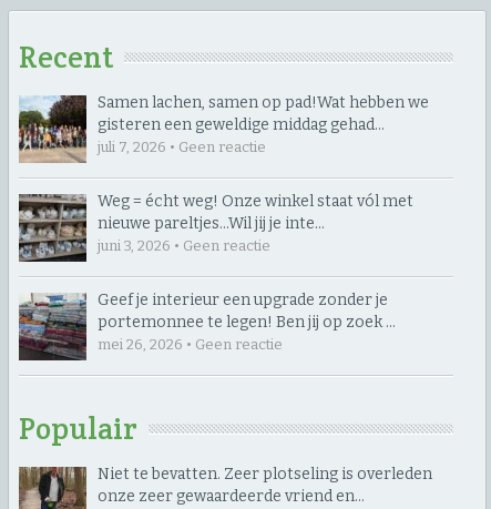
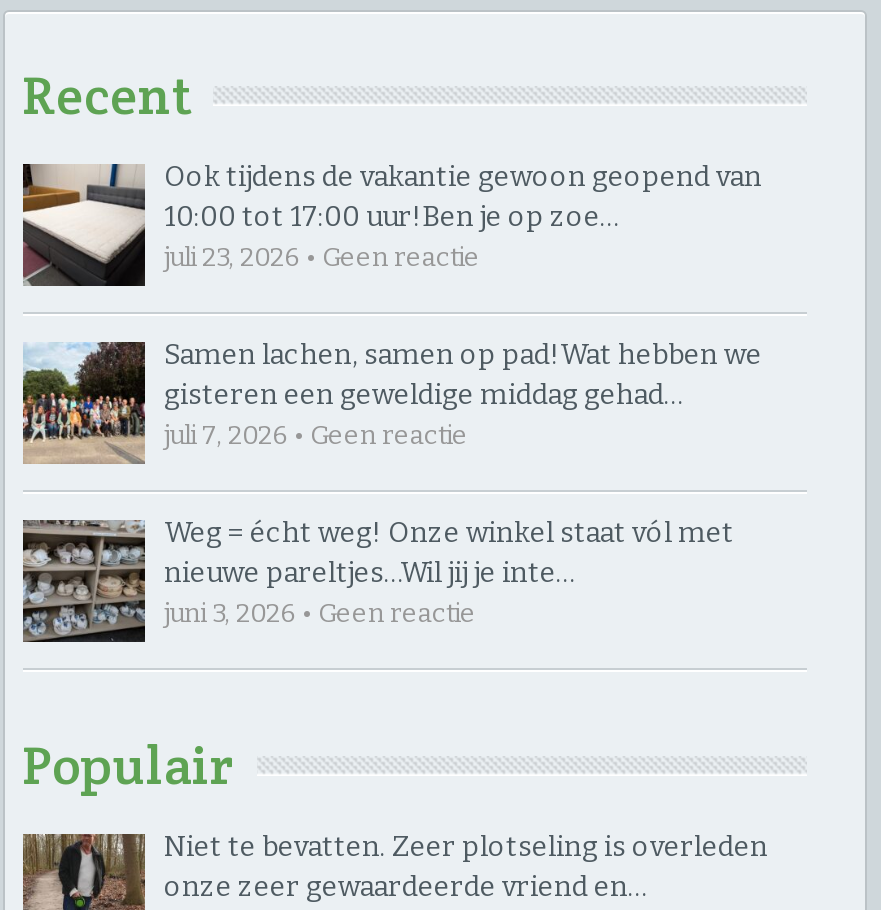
none -> [21,159,762,288] [image] | Ook tijdens de vakantie gewoon geopend van | 10:00 tot 17:00 uur! Ben je op zoe… | juli 23, 2026 • Geen reactie
moved [17,93,428,254] -> [19,337,762,627]: [image] | Samen lachen, samen op pad! Wat hebben we | gisteren een geweldige middag gehad… | juli 7, 2026 • Geen reactie | Weg = écht weg! Onze winkel staat vól met | nieuwe pareltjes… Wil jij je inte… | juni 3, 2026 • Geen reactie
[19,290,395,360] [image] | Geef je interieur een upgrade zonder je | portemonnee te legen! Ben jij op zoek … | mei 26, 2026 • Geen reactie -> none

